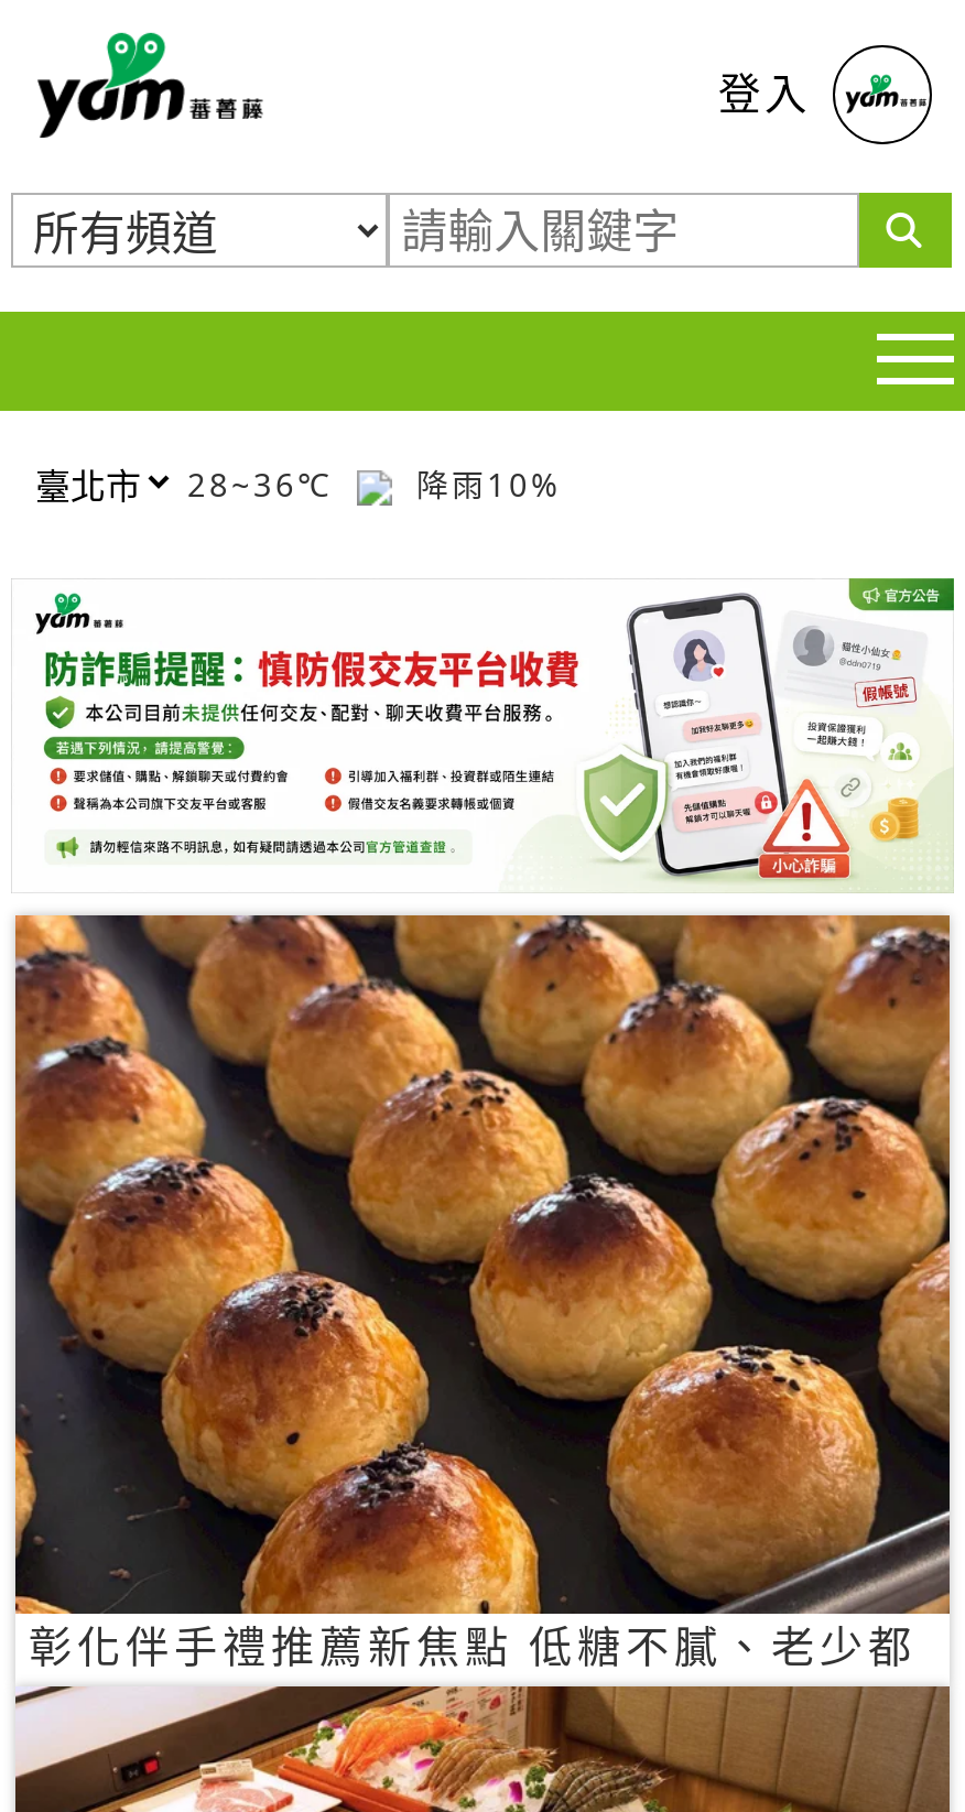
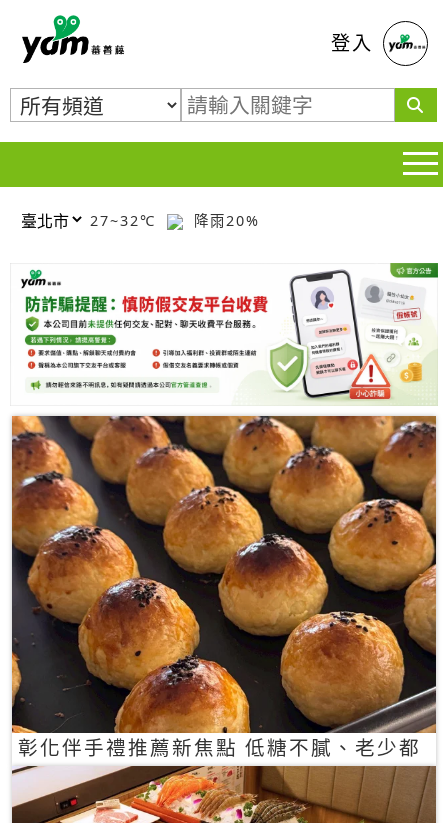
[187,463,346,504] 28~36℃ -> [90,210,162,229] 27~32℃
[403,463,562,504] 降雨10% -> [188,210,260,229] 降雨20%

